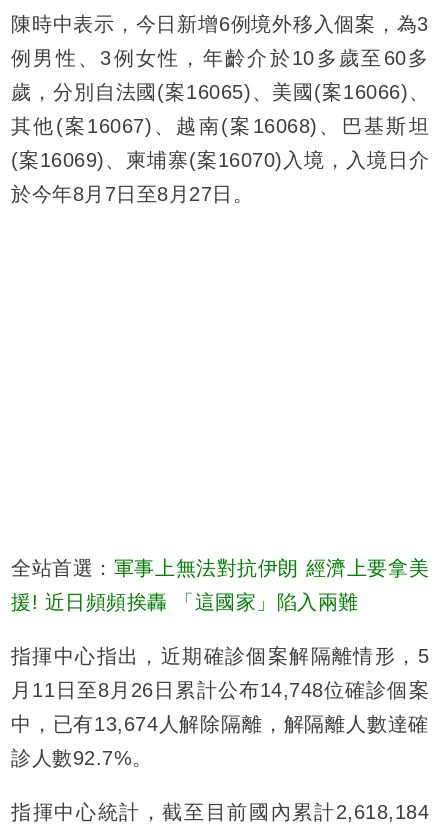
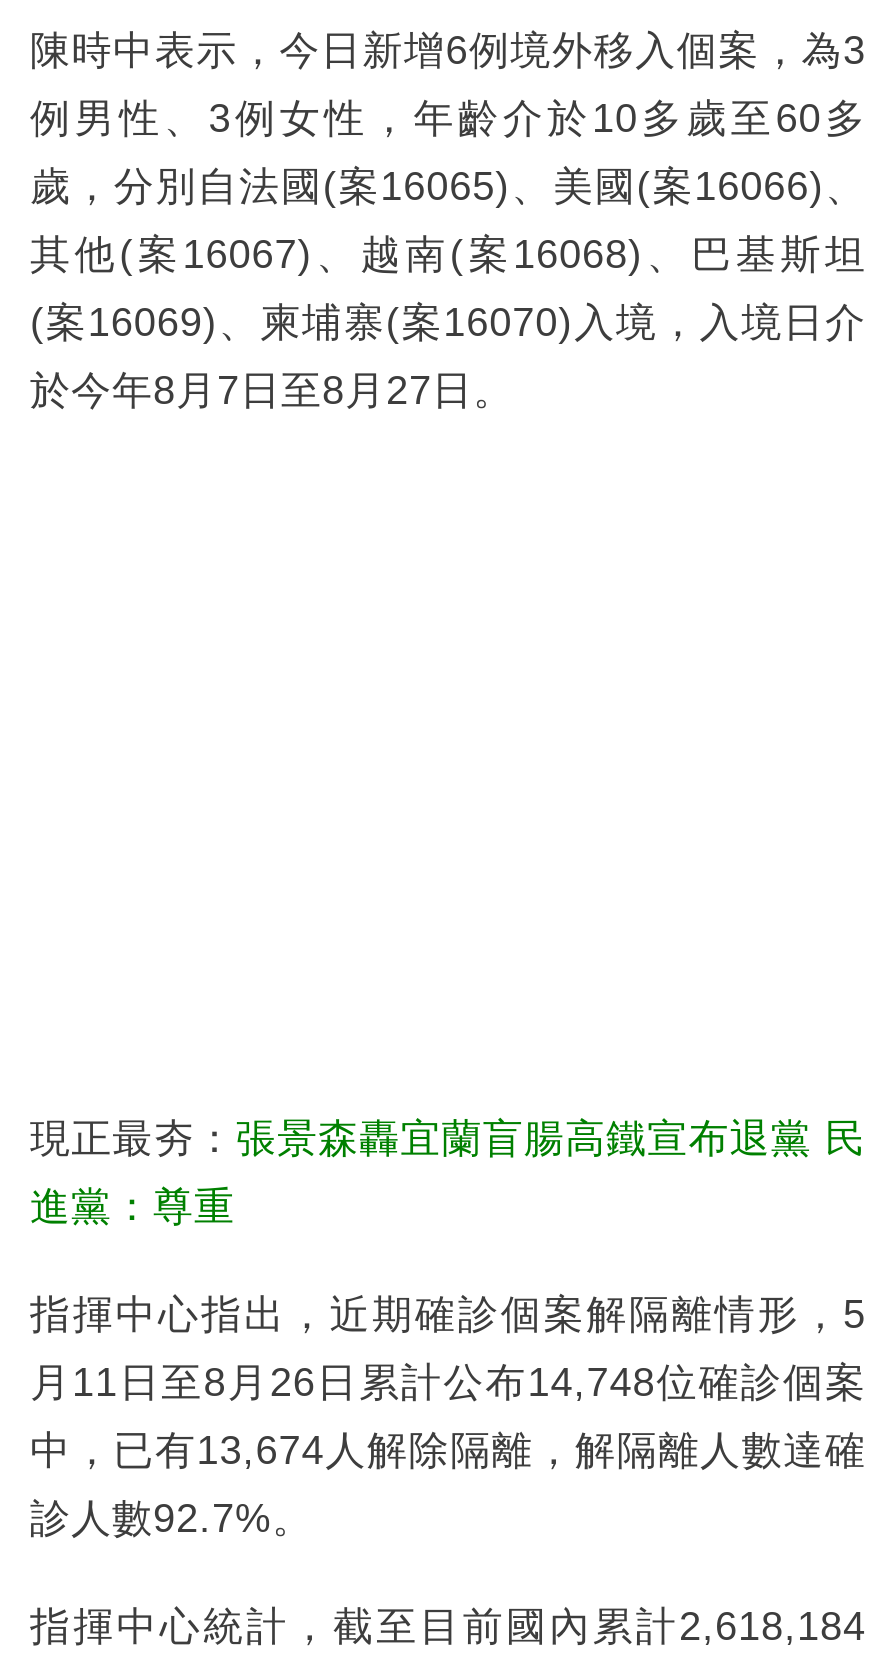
[11,557,429,579] 全站首選：軍事上無法對抗伊朗 經濟上要拿美 -> [30,1115,866,1159] 現正最夯：張景森轟宜蘭盲腸高鐵宣布退黨 民
[11,591,358,613] 援! 近日頻頻挨轟 「這國家」陷入兩難 -> [30,1183,235,1227] 進黨：尊重

